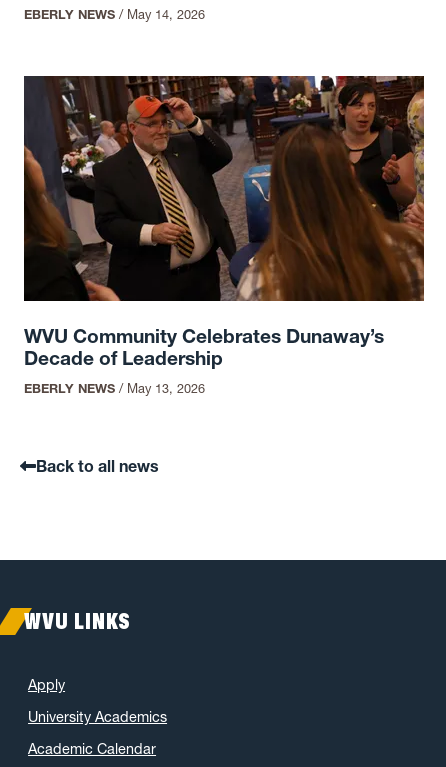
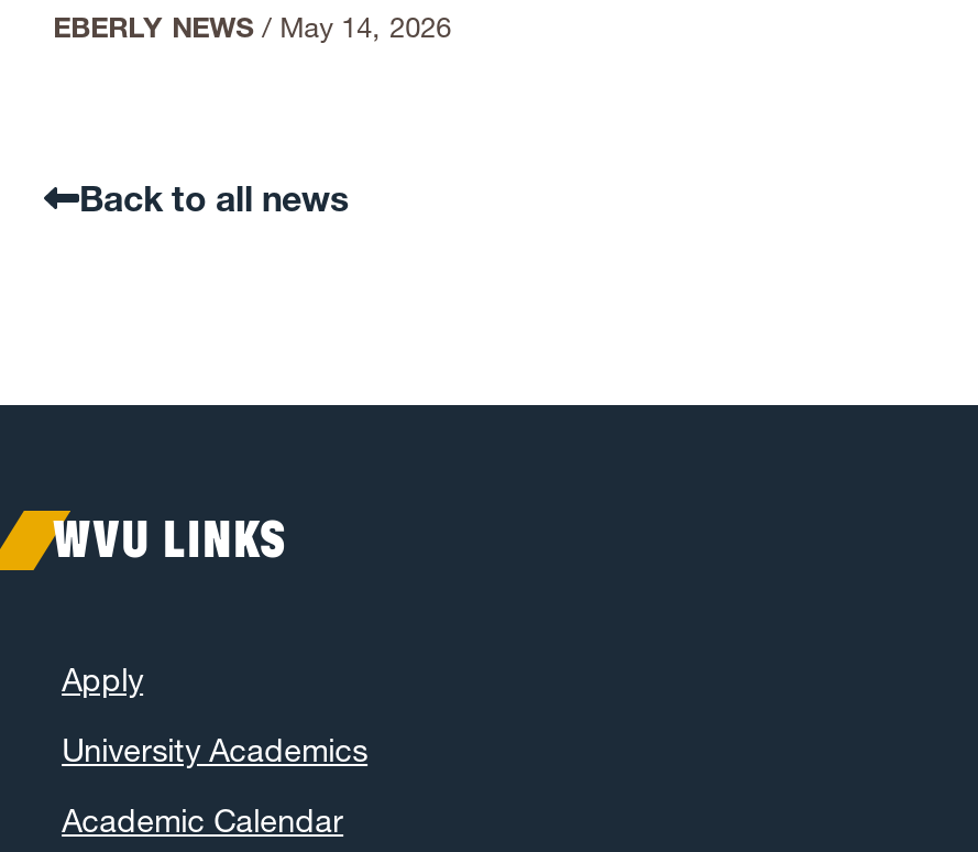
[23,75,425,396] [image] | WVU Community Celebrates Dunaway’s | Decade of Leadership | EBERLY NEWS / May 13, 2026 -> none

